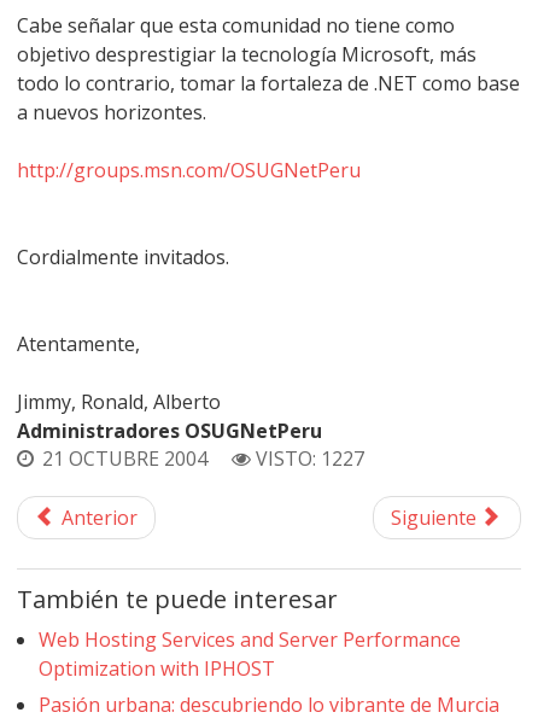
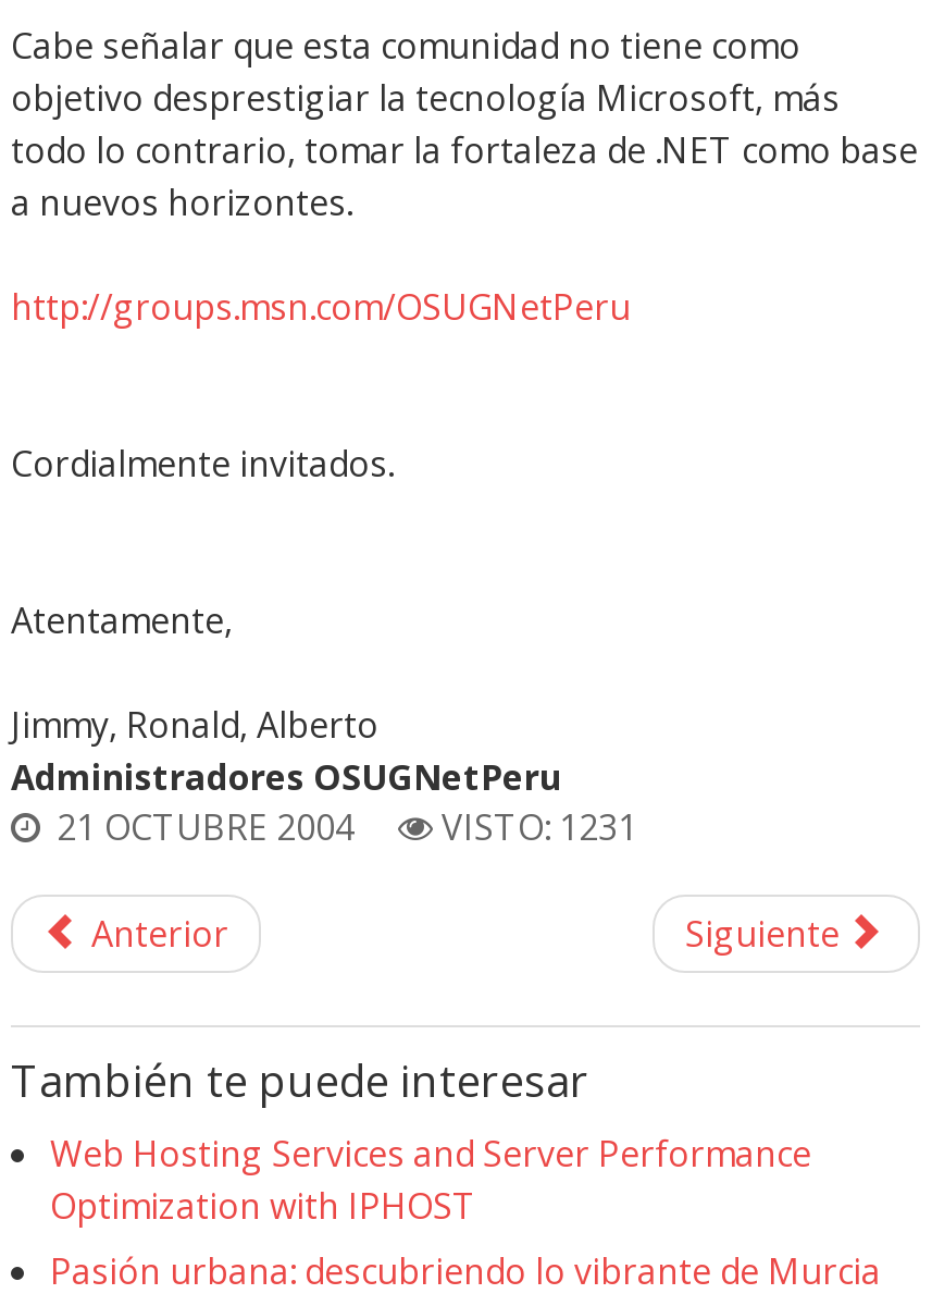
[42,445,364,472] 21 OCTUBRE 2004 VISTO: 1227 -> [57,803,637,851] 21 OCTUBRE 2004 VISTO: 1231

